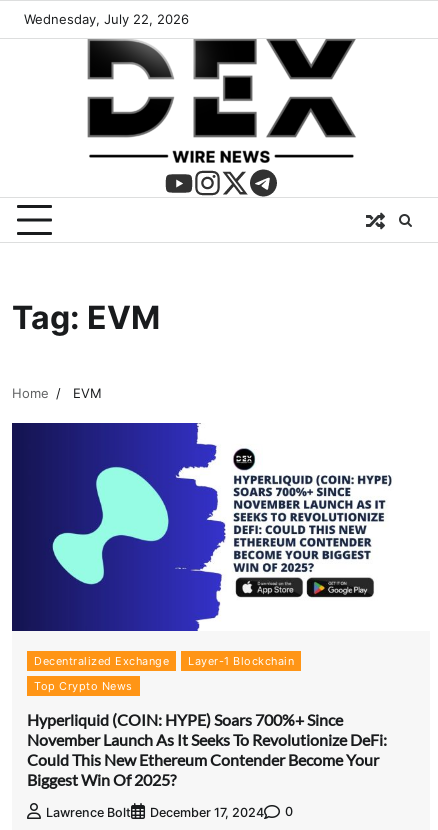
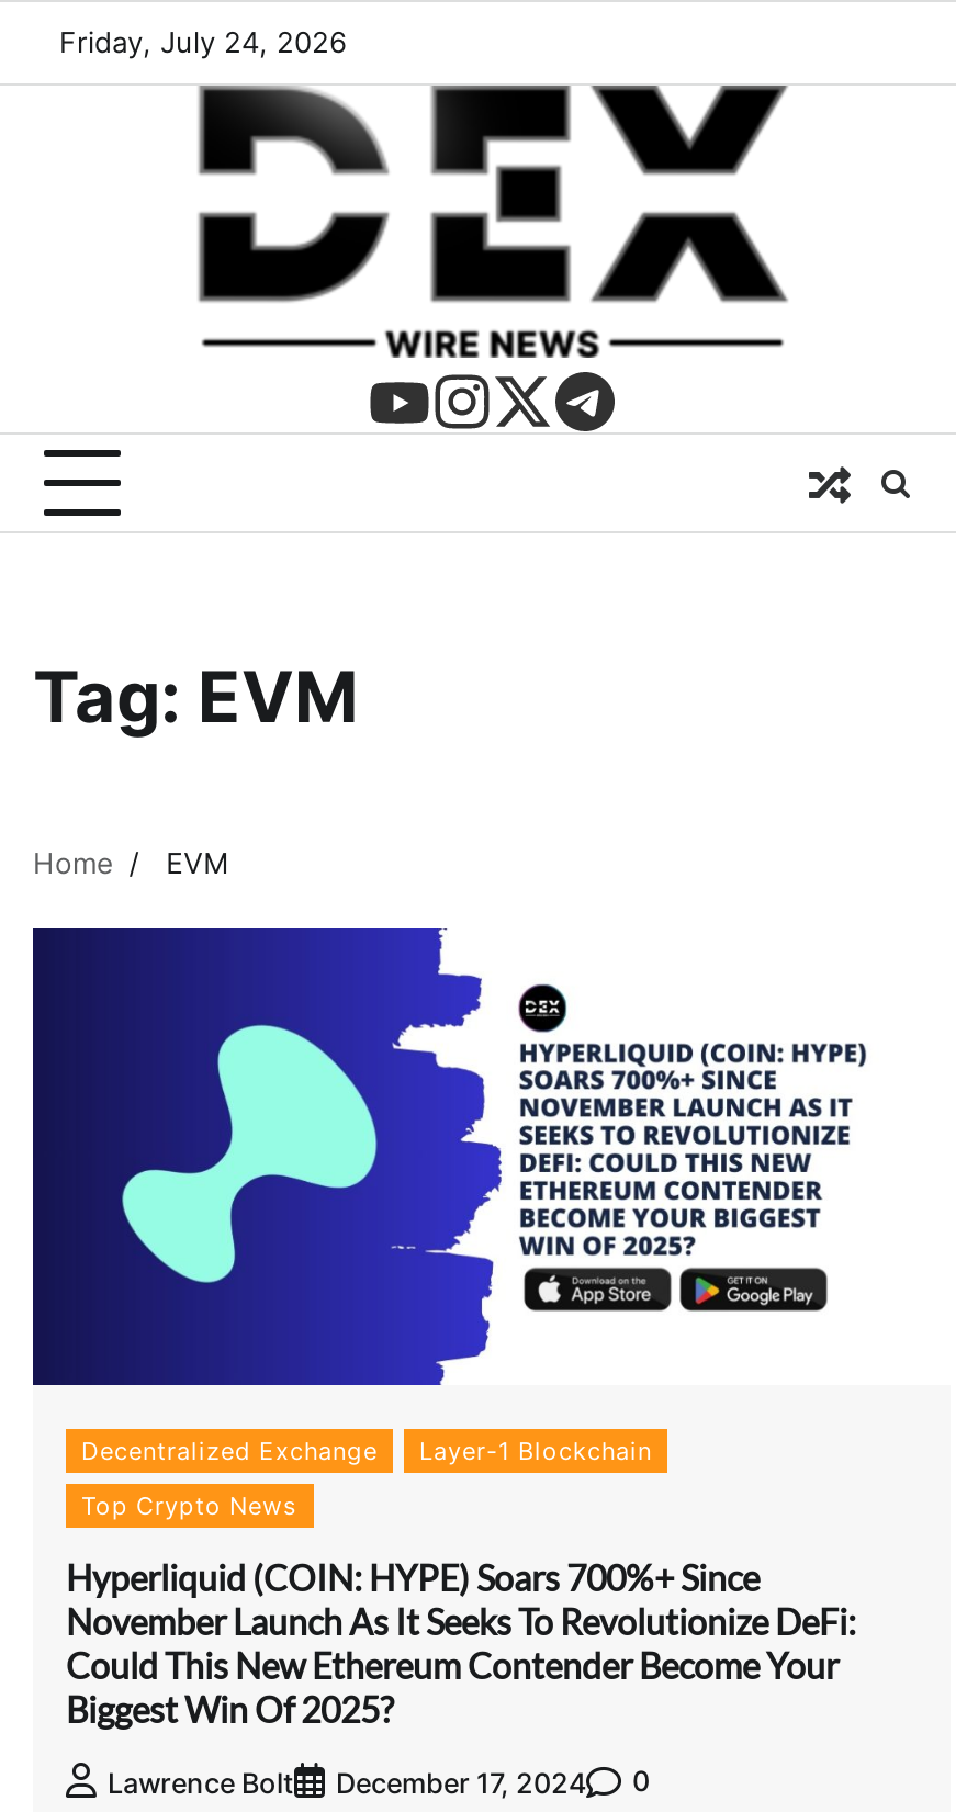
[24,11,189,27] Wednesday, July 22, 2026 -> [59,24,347,59] Friday, July 24, 2026

